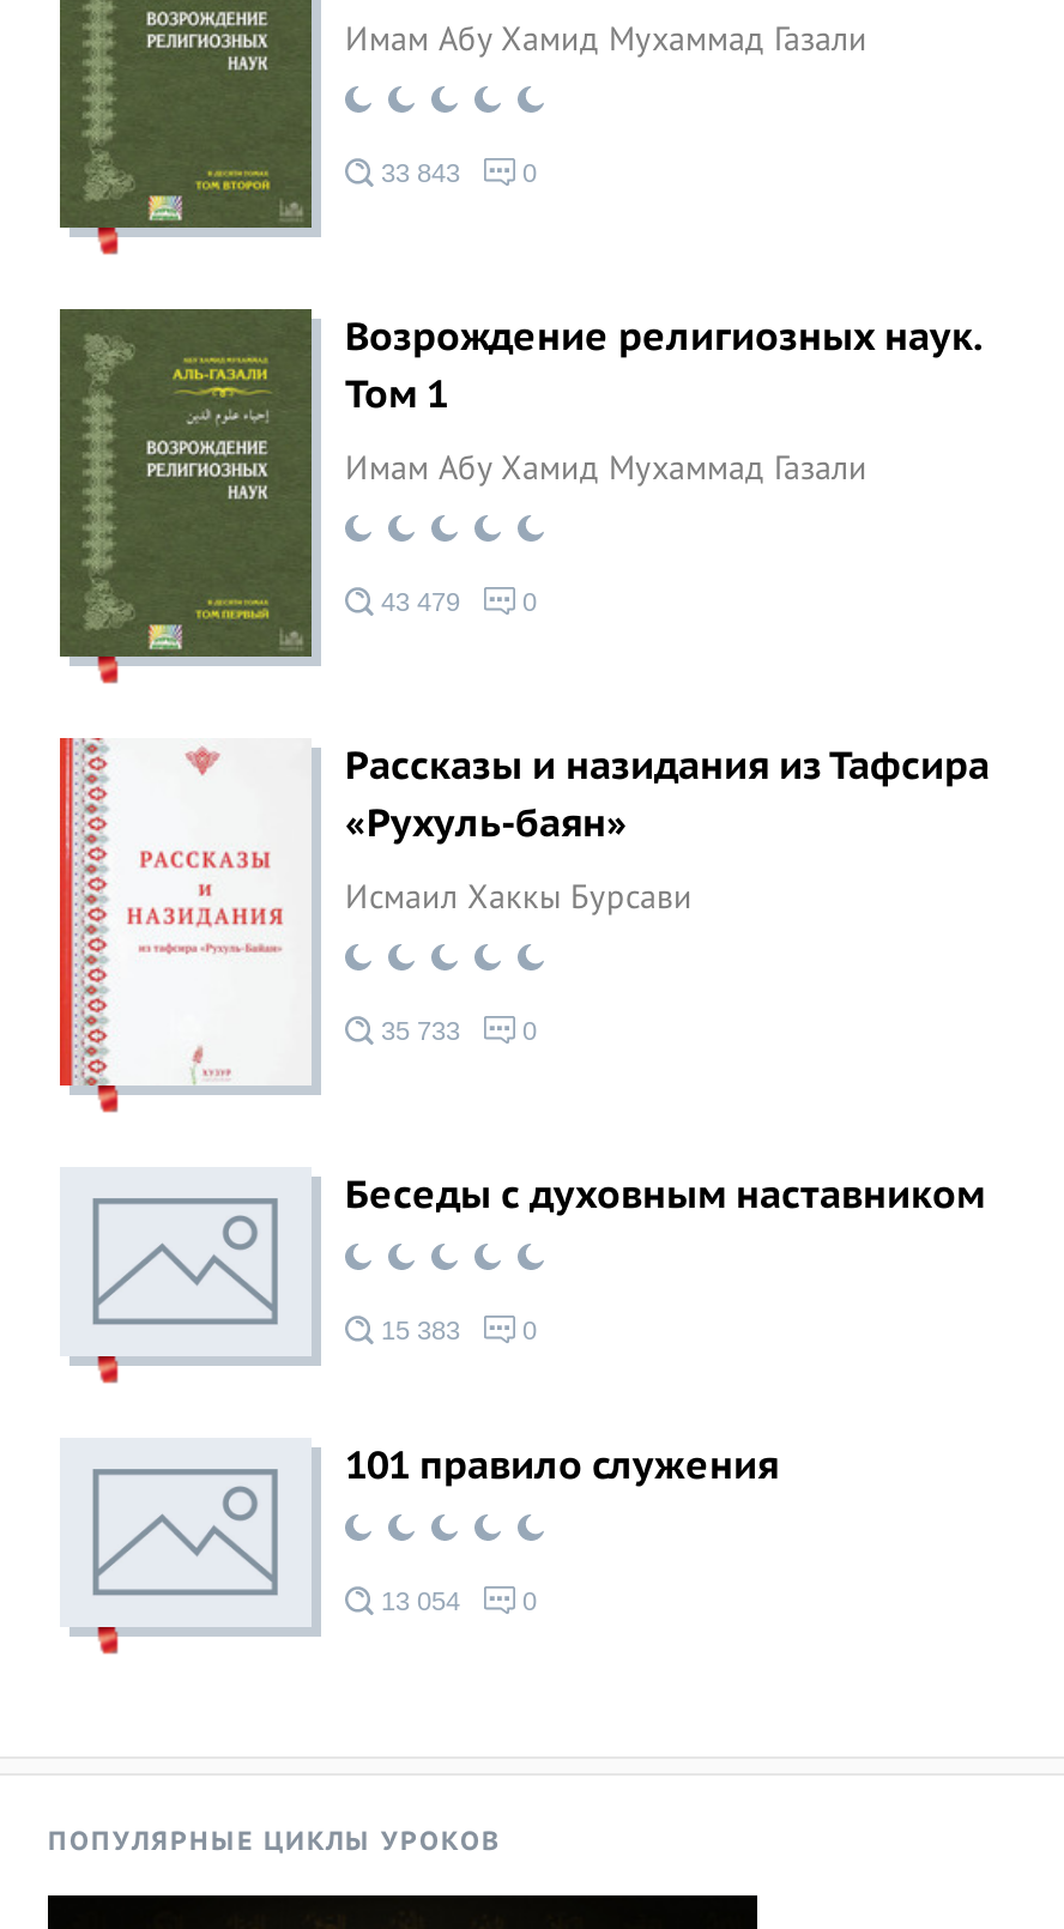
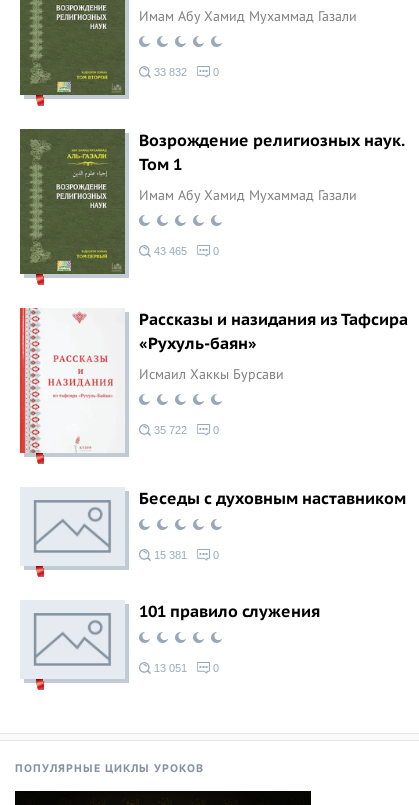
[374,158,460,186] 33 843 -> [151,66,187,78] 33 832
[374,586,460,615] 43 479 -> [151,245,187,257] 43 465
[374,1015,460,1044] 35 733 -> [151,424,187,436] 35 722
[374,1315,460,1343] 15 383 -> [151,549,187,561] 15 381
[374,1586,460,1615] 13 054 -> [151,662,187,674] 13 051

